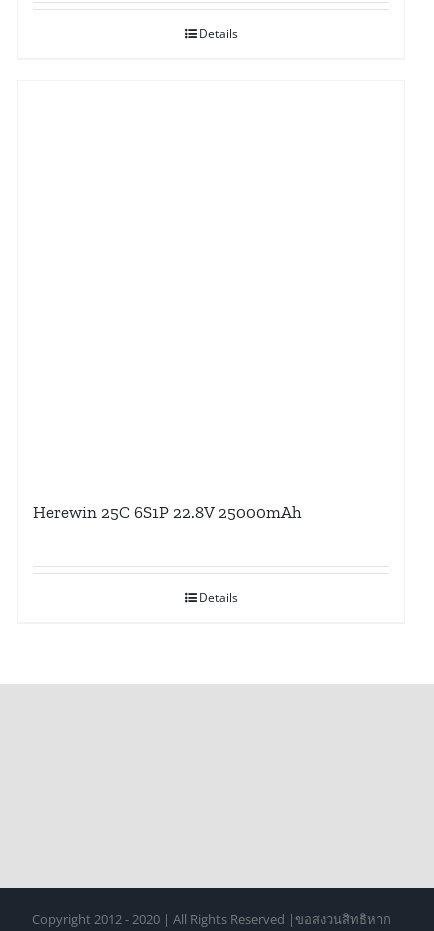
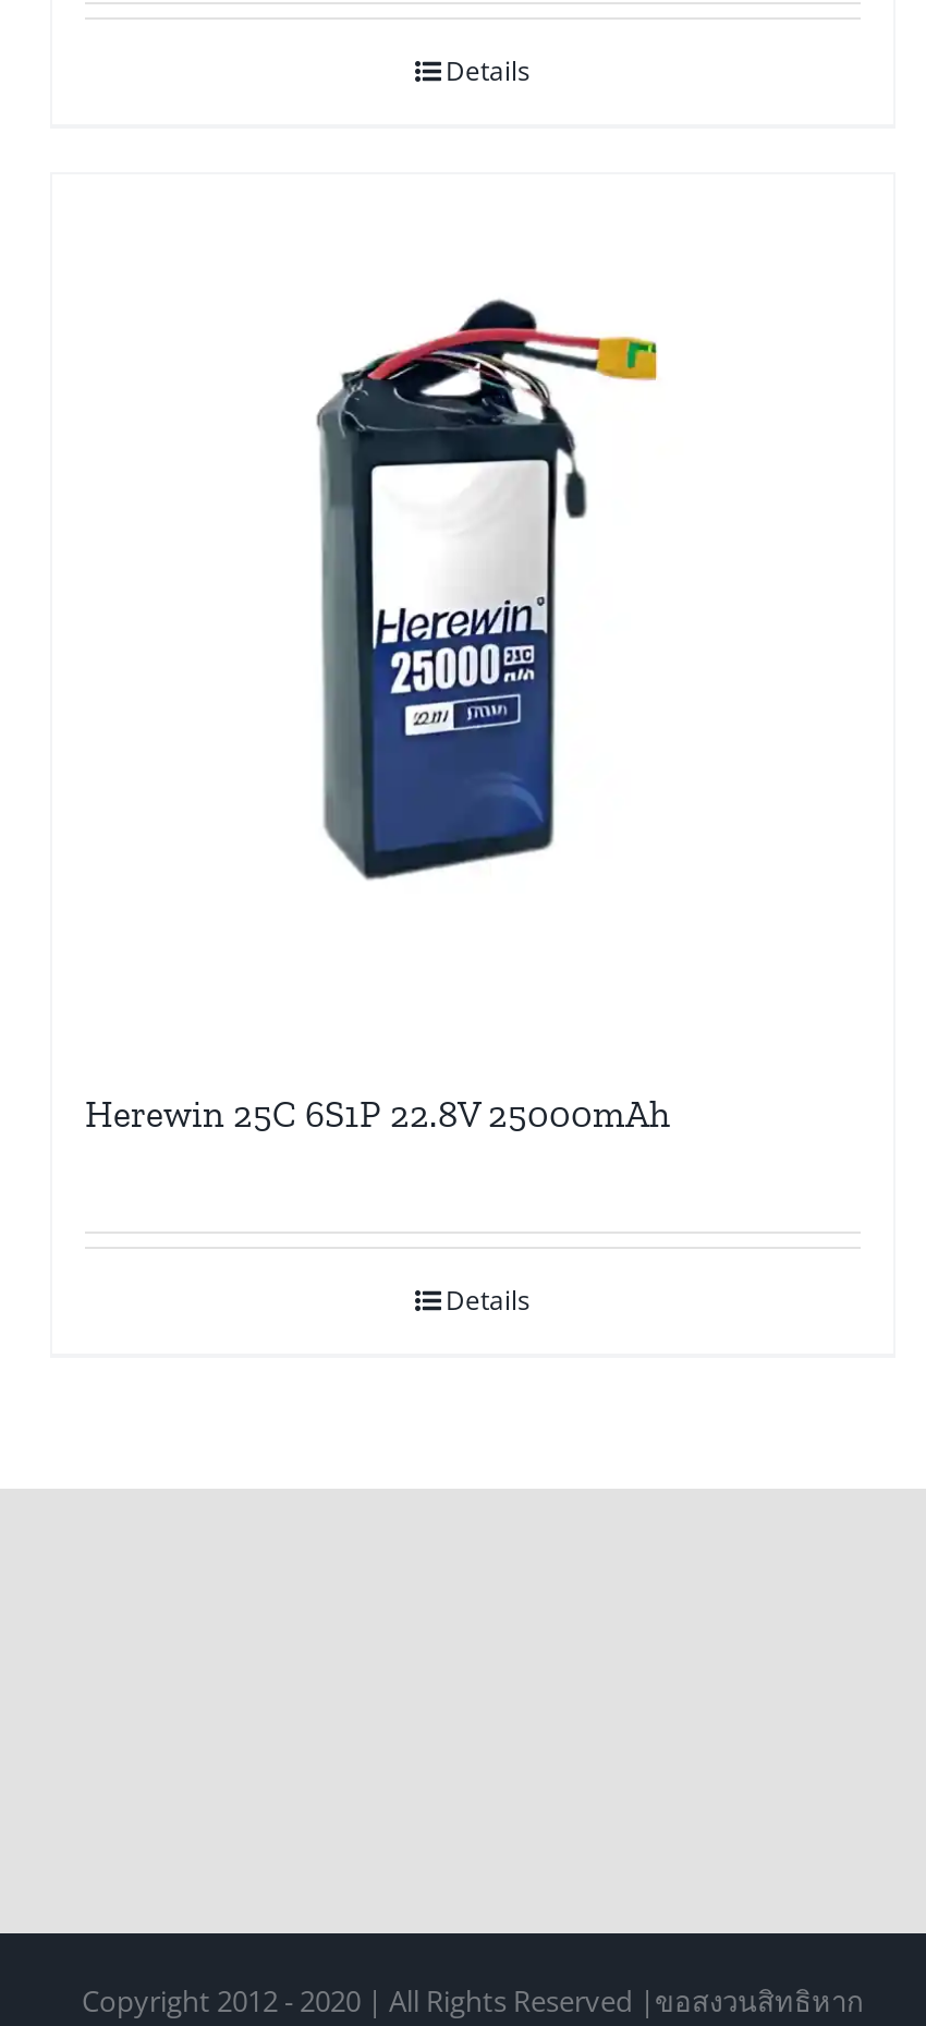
none -> [316,298,658,882] [image]

